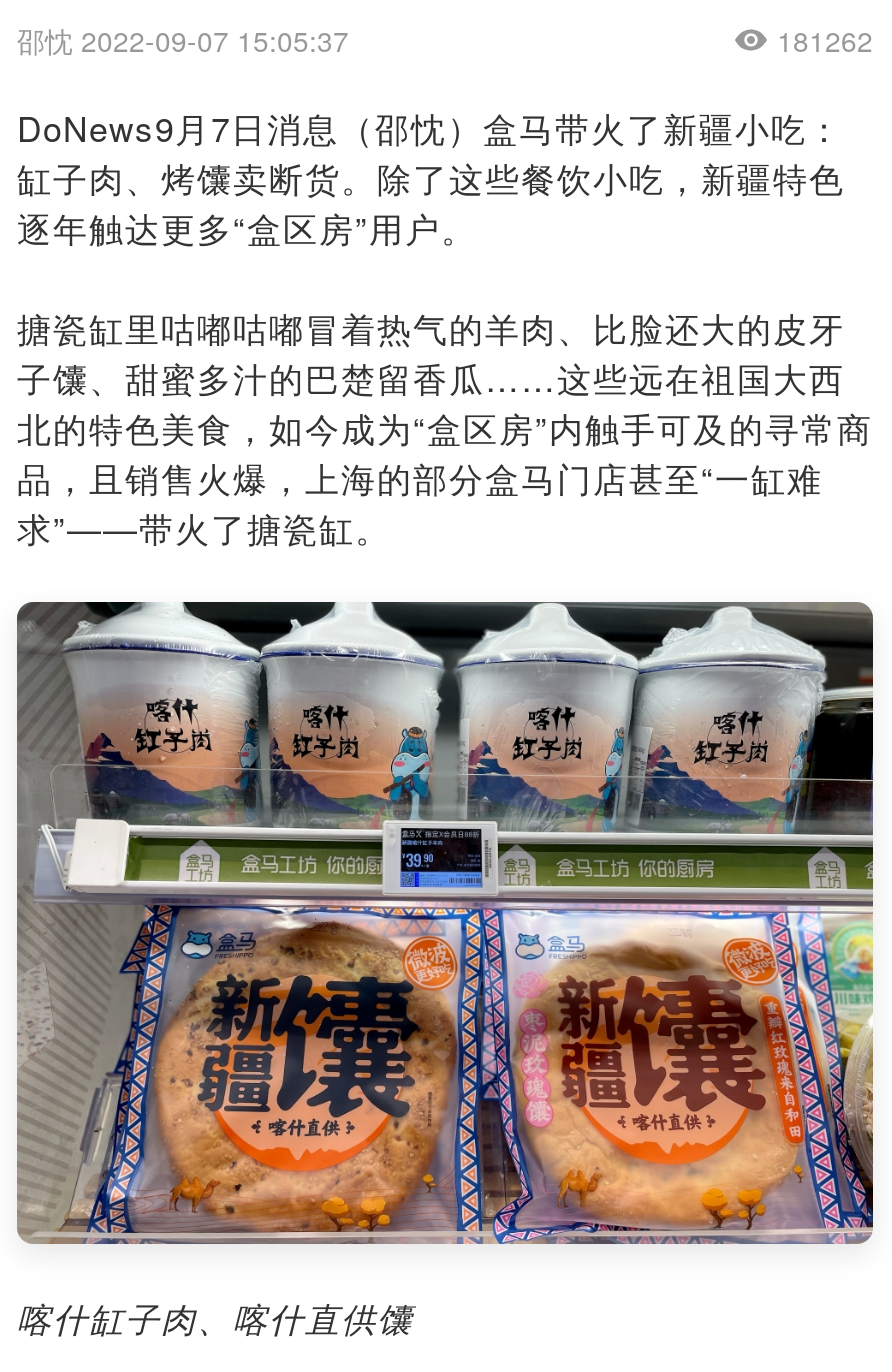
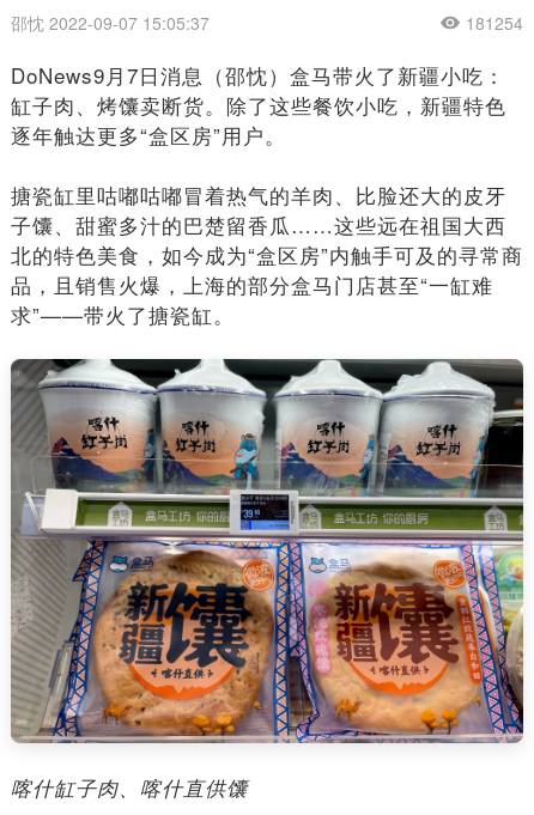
[777,20,873,60] 181262 -> [466,11,523,35] 181254

